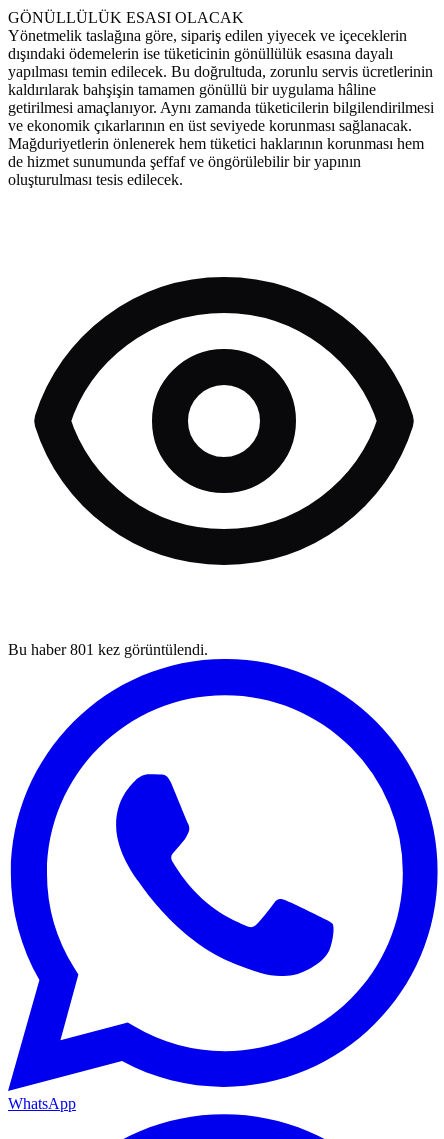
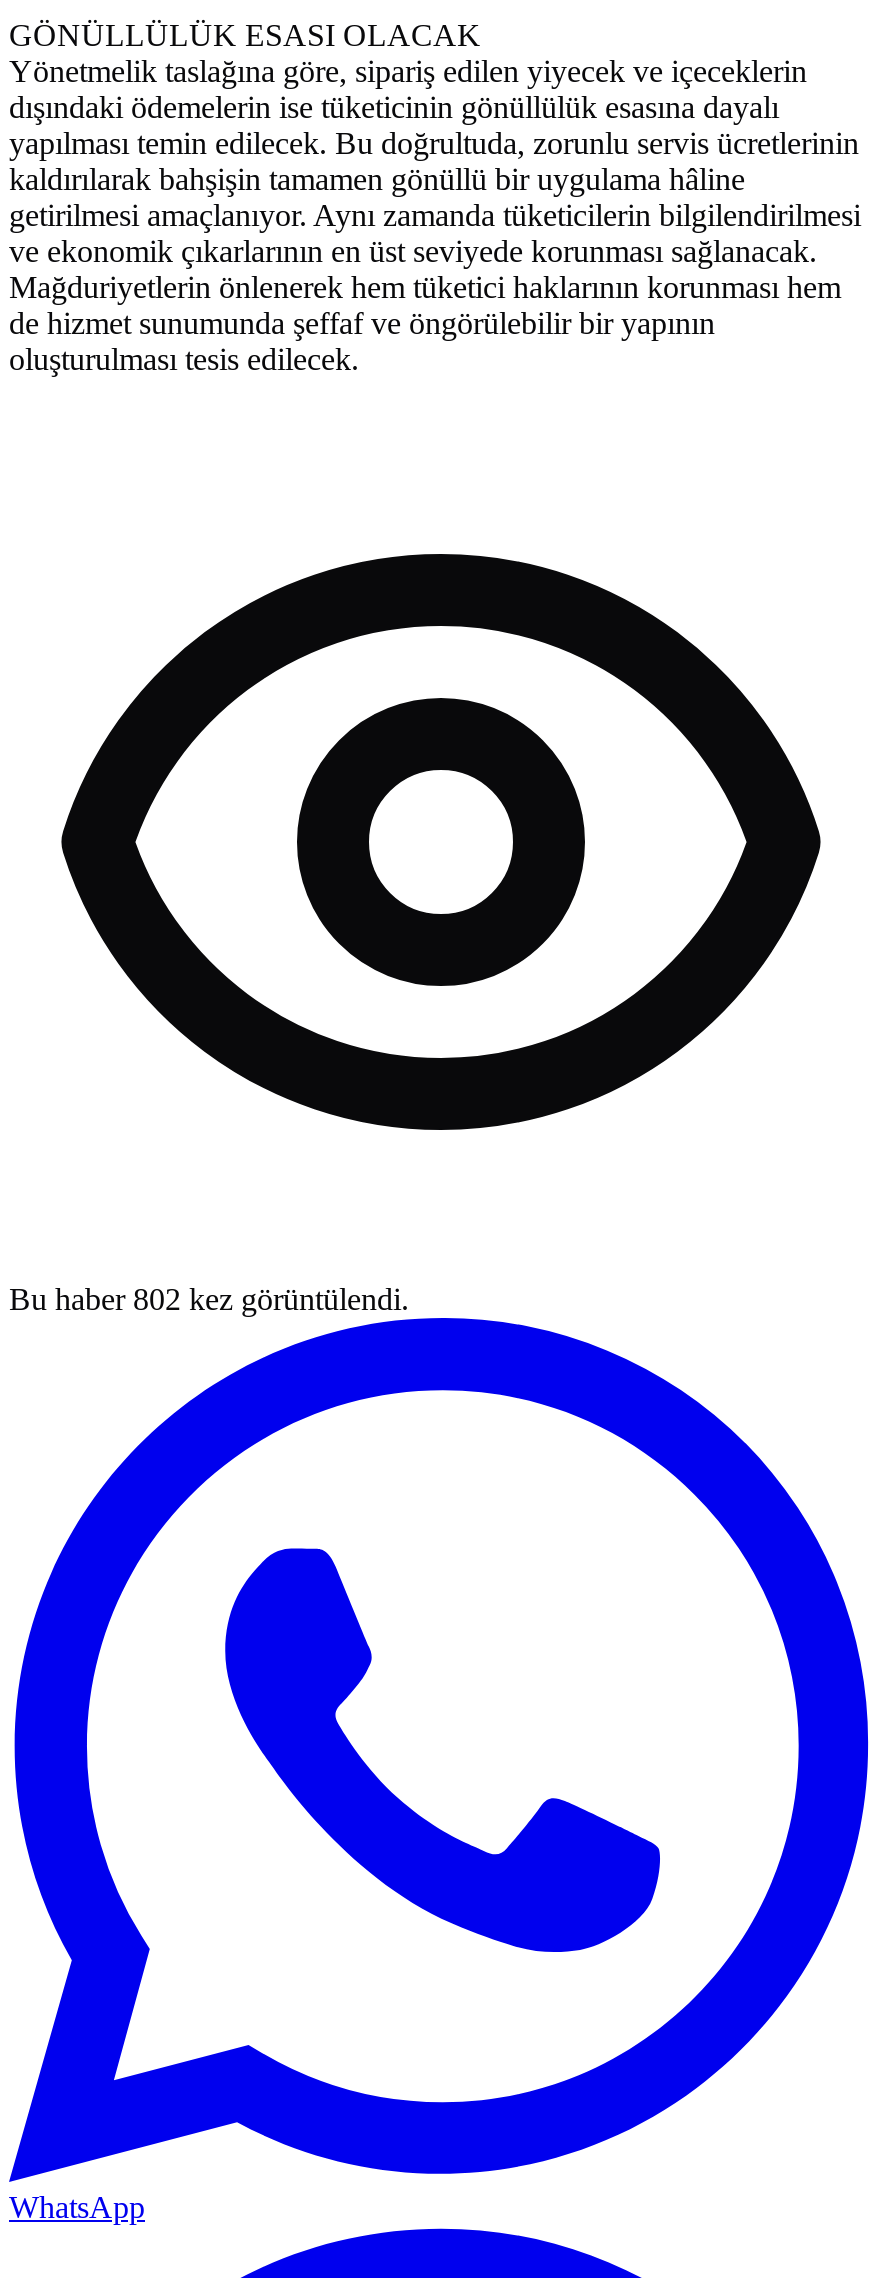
[8,641,208,658] Bu haber 801 kez görüntülendi. -> [9,1282,409,1316] Bu haber 802 kez görüntülendi.

